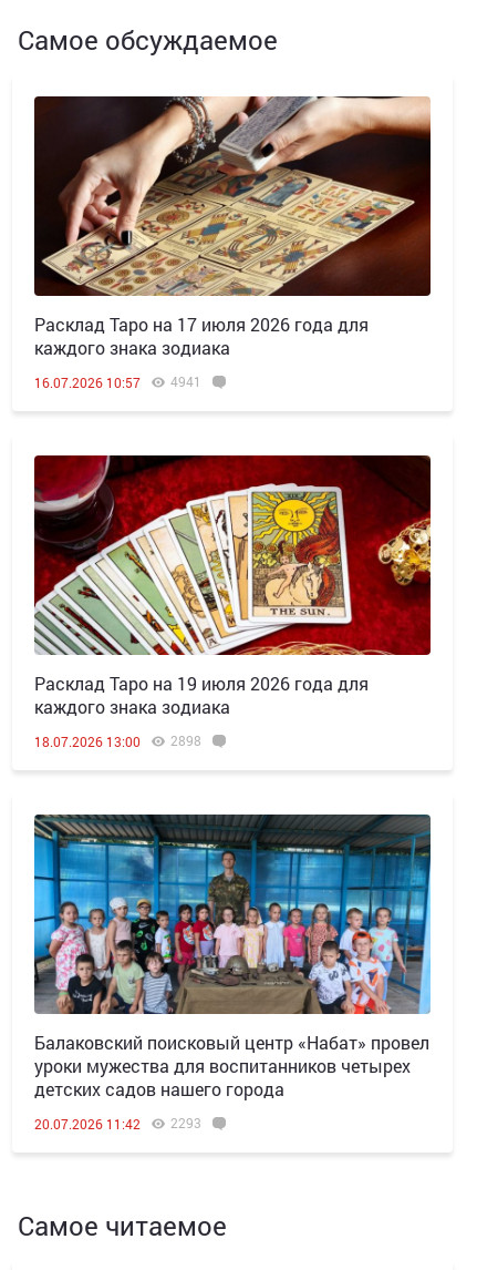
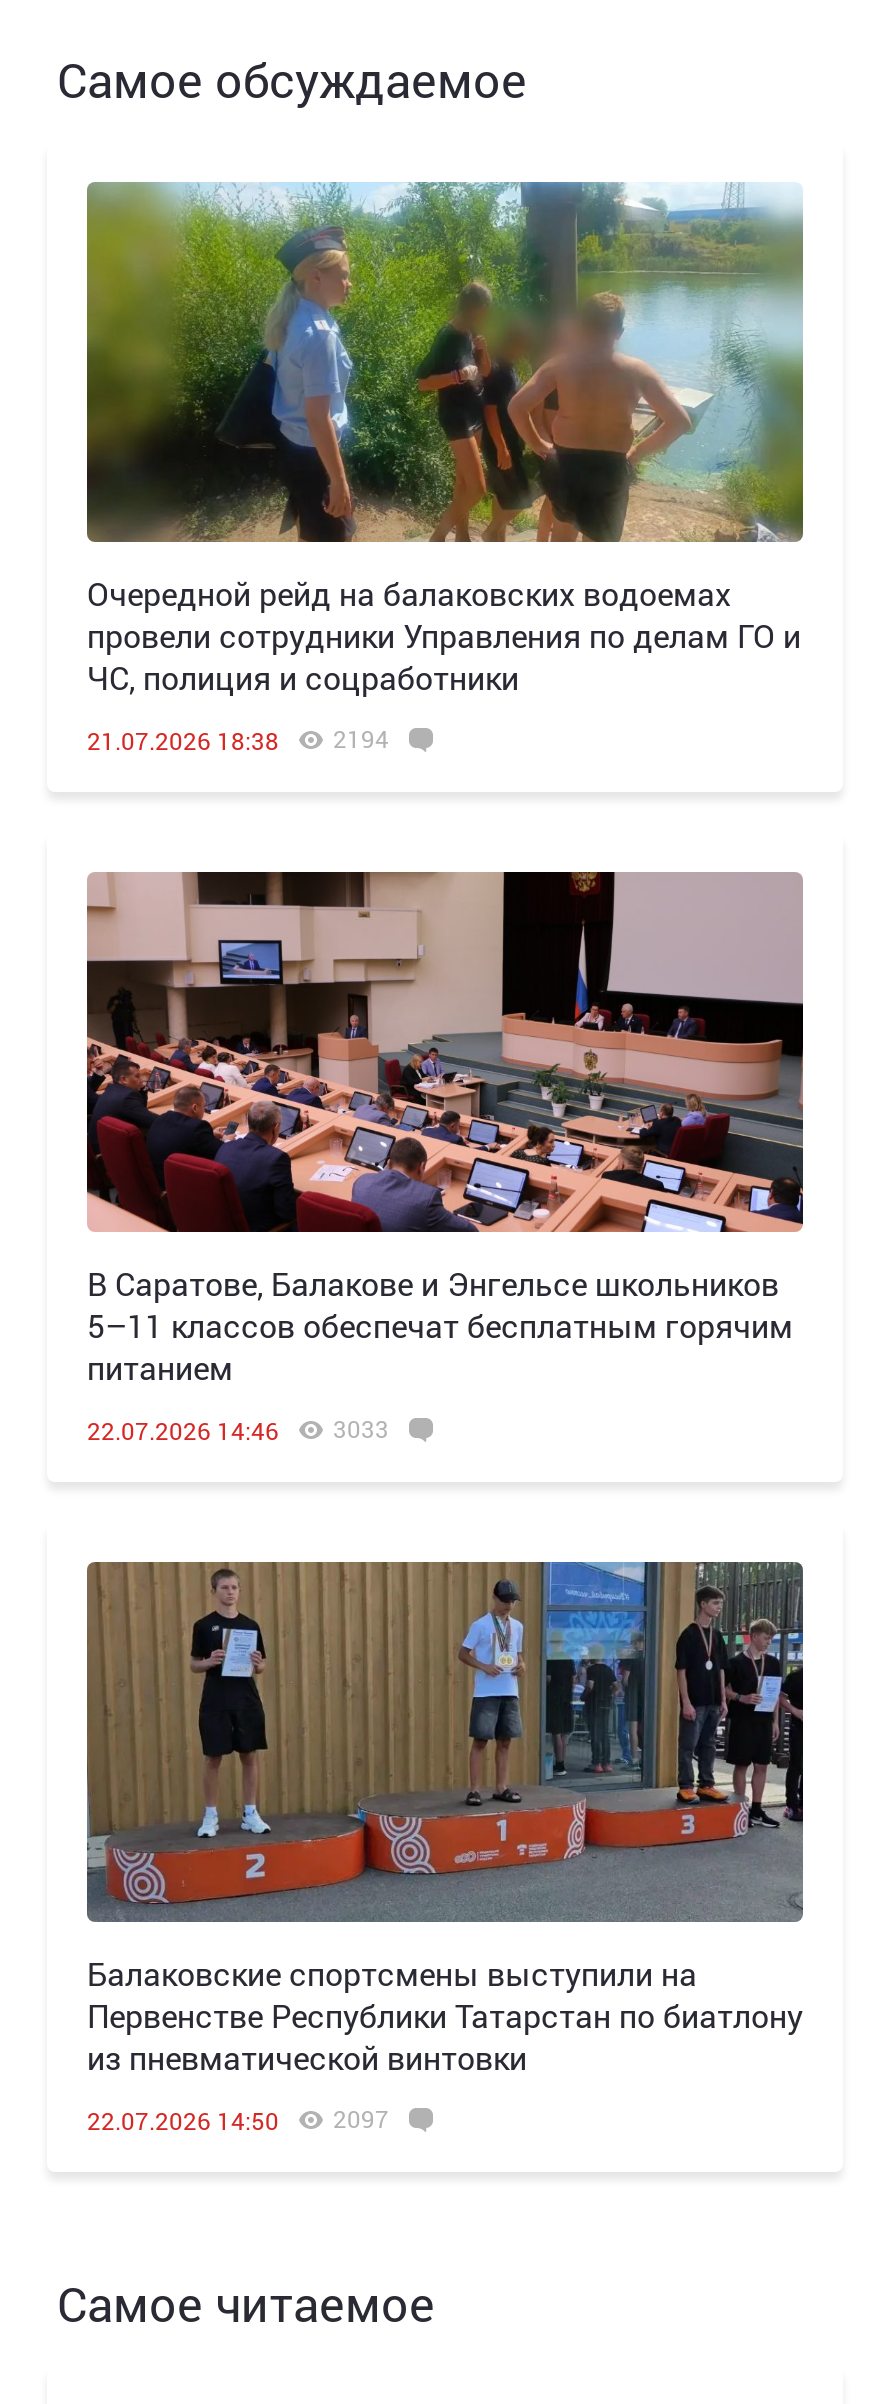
[33,95,432,359] [image] | Расклад Таро на 17 июля 2026 года для | каждого знака зодиака -> [85,180,805,699] [image] | Очередной рейд на балаковских водоемах | провели сотрудники Управления по делам ГО и | ЧС, полиция и соцработники
[34,373,201,392] 16.07.2026 10:57 | 4941 -> [87,723,389,757] 21.07.2026 18:38 | 2194
[33,454,432,718] [image] | Расклад Таро на 19 июля 2026 года для | каждого знака зодиака -> [85,870,805,1389] [image] | В Саратове, Балакове и Энгельсе школьников | 5–11 классов обеспечат бесплатным горячим | питанием
[34,732,201,751] 18.07.2026 13:00 | 2898 -> [87,1413,389,1447] 22.07.2026 14:46 | 3033
[33,813,432,1015] [image] -> [85,1560,805,1854] [image]
[34,1031,429,1101] Балаковский поисковый центр «Набат» провел | уроки мужества для воспитанников четырех | детских садов нашего города -> [87,1953,803,2079] Балаковские спортсмены выступили на | Первенстве Республики Татарстан по биатлону | из пневматической винтовки
[34,1114,201,1133] 20.07.2026 11:42 | 2293 -> [87,2103,389,2137] 22.07.2026 14:50 | 2097

